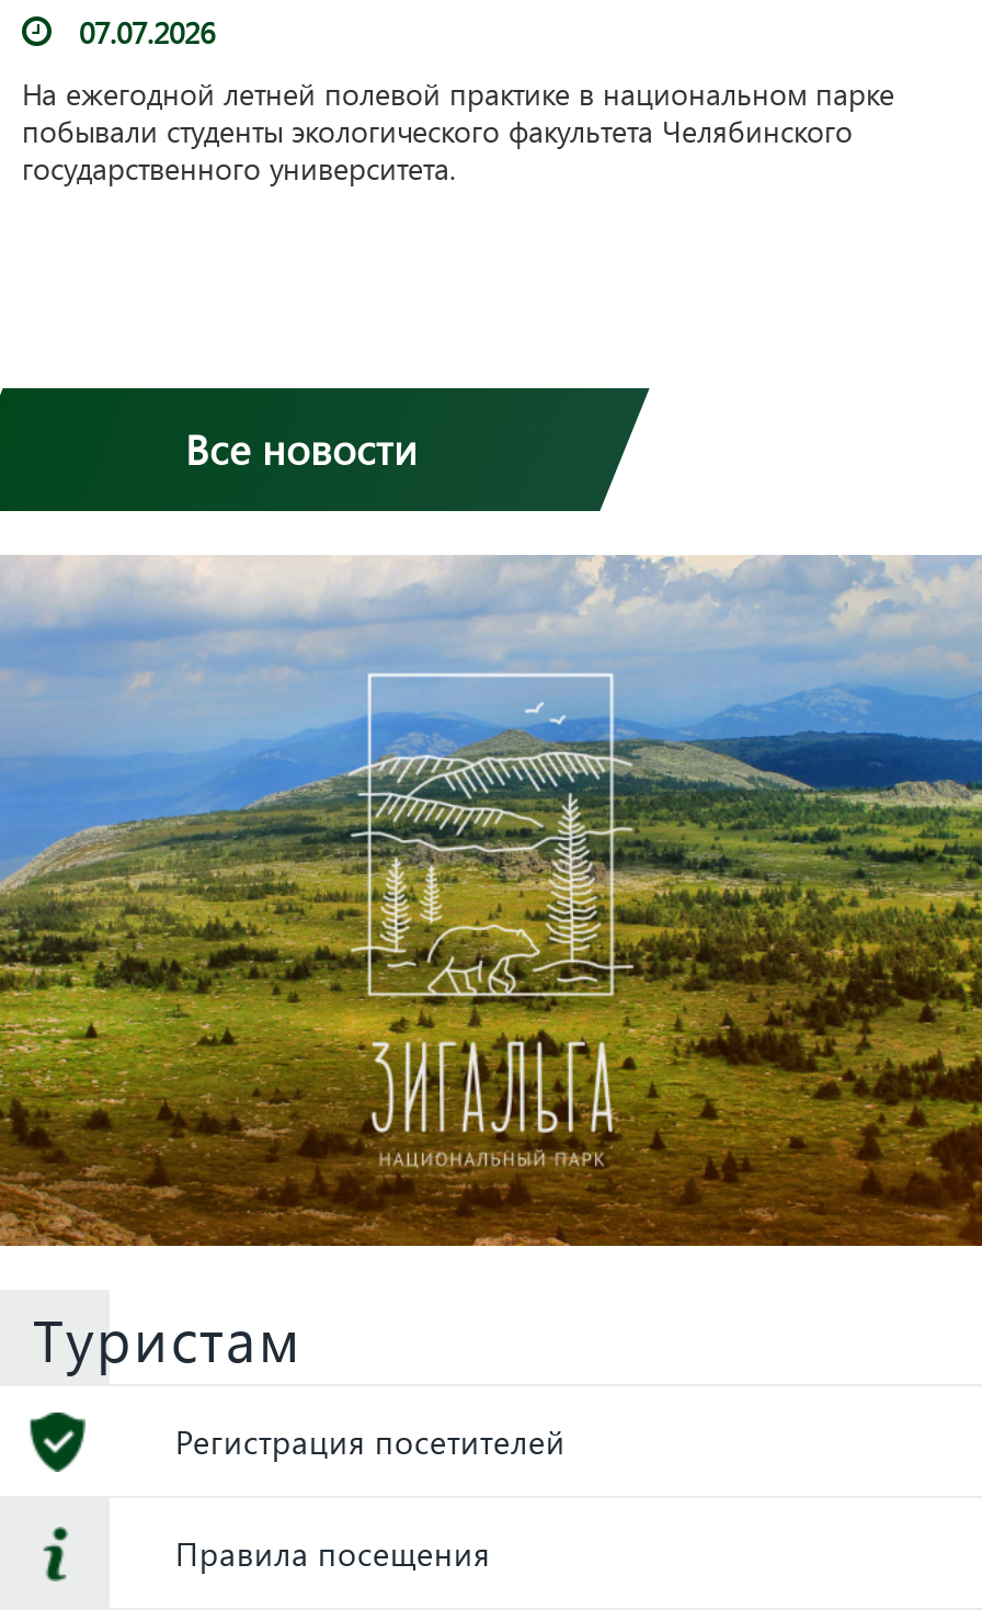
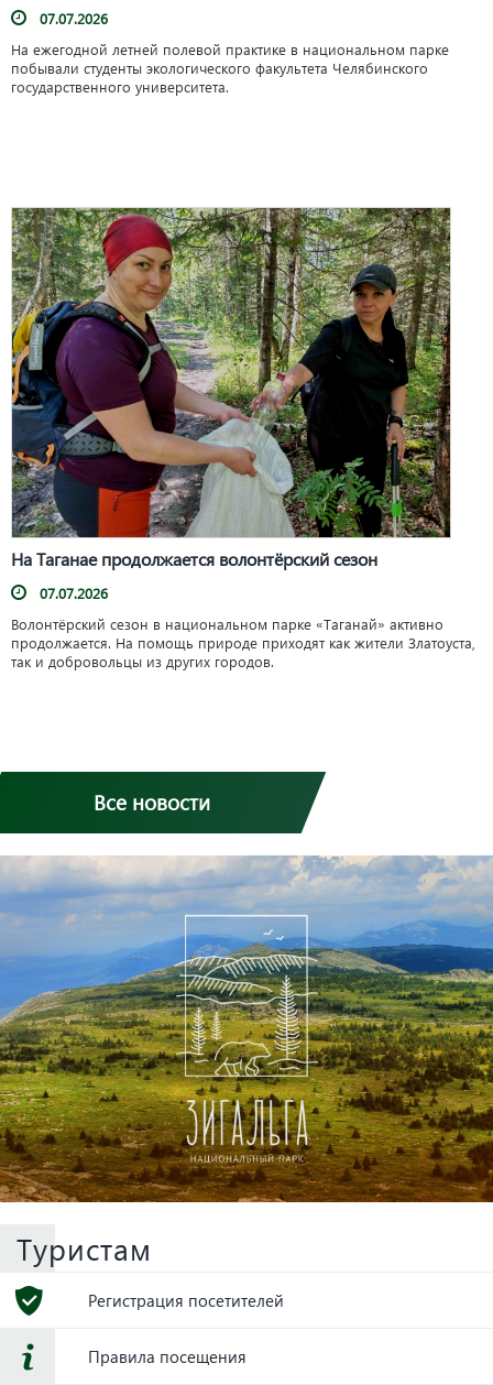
none -> [11,207,475,670] [image] | На Таганае продолжается волонтёрский сезон | 07.07.2026 | Волонтёрский сезон в национальном парке «Таганай» активно | продолжается. На помощь природе приходят как жители Златоуста, | так и добровольцы из других городов.

